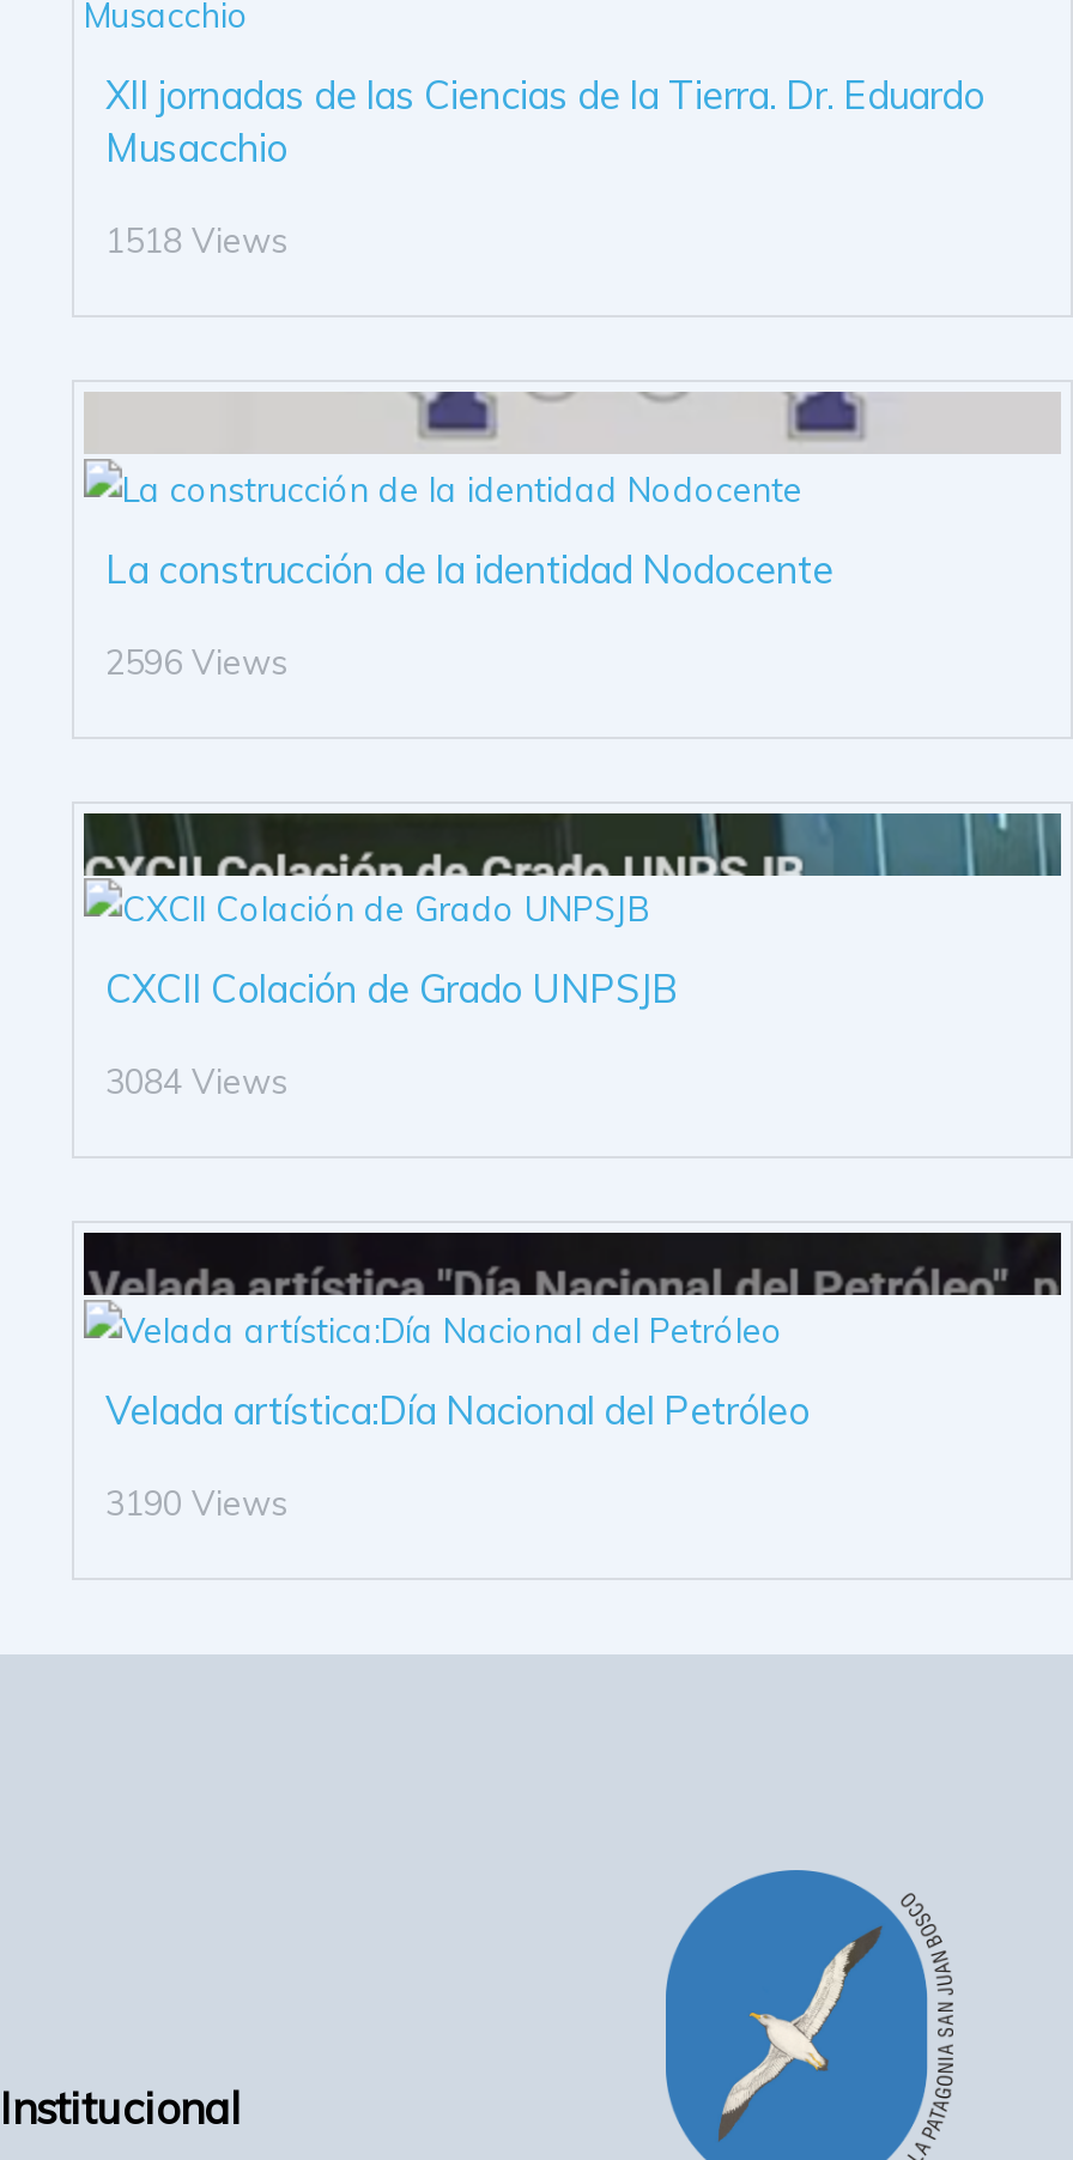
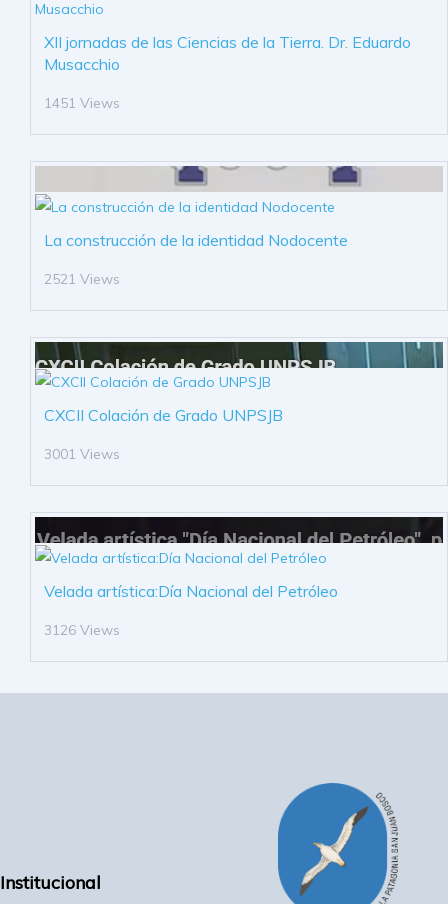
[105,220,287,264] 1518 Views -> [44,94,120,112] 1451 Views
[105,641,287,684] 2596 Views -> [44,270,120,288] 2521 Views
[105,1061,287,1105] 3084 Views -> [44,445,120,463] 3001 Views
[105,1482,287,1525] 3190 Views -> [44,621,120,639] 3126 Views

